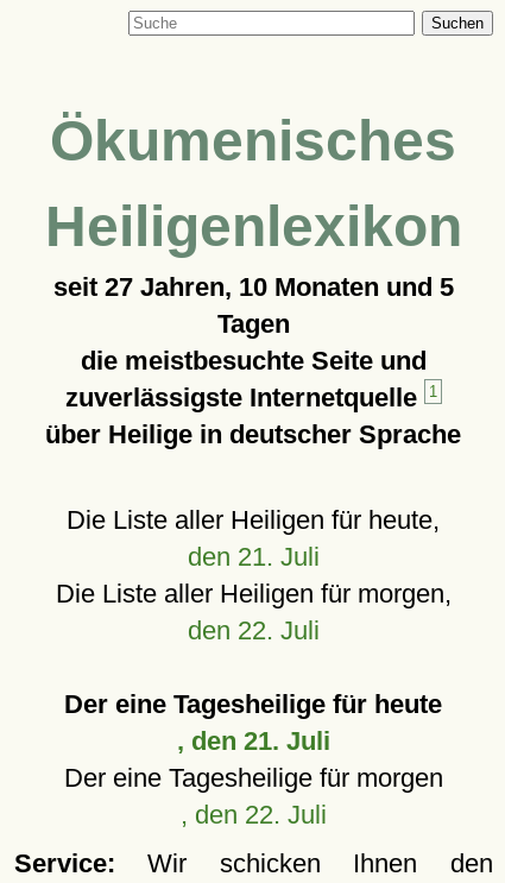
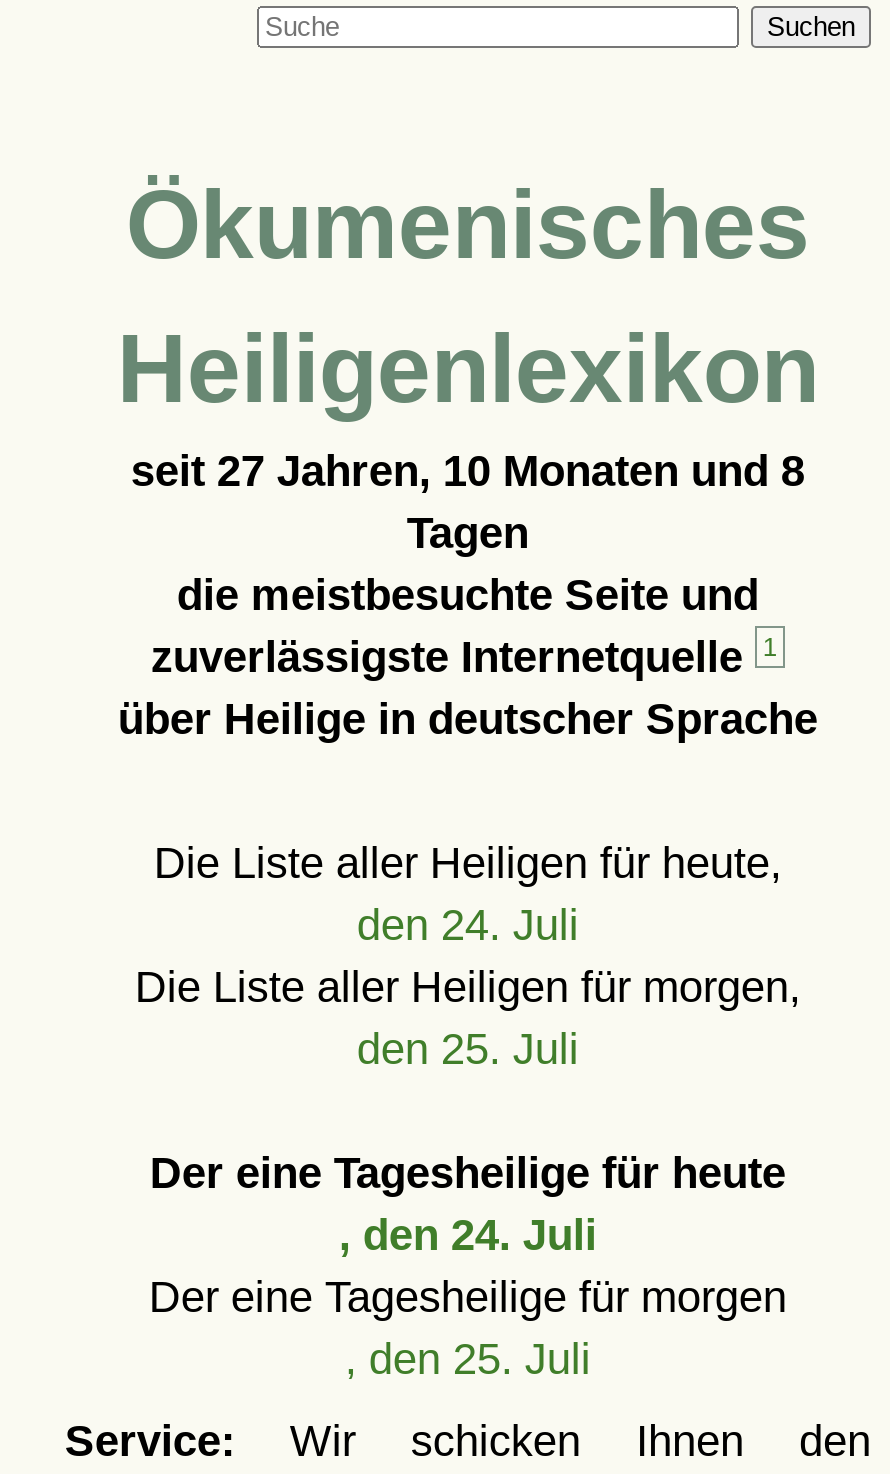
[53,272,454,302] seit 27 Jahren, 10 Monaten und 5 -> [131,446,805,496] seit 27 Jahren, 10 Monaten und 8
[188,542,320,572] den 21. Juli -> [357,900,579,950] den 24. Juli
[188,616,320,645] den 22. Juli -> [357,1024,579,1074] den 25. Juli
[177,726,330,756] , den 21. Juli -> [339,1210,597,1260] , den 24. Juli
[180,800,327,830] , den 22. Juli -> [345,1334,591,1384] , den 25. Juli

